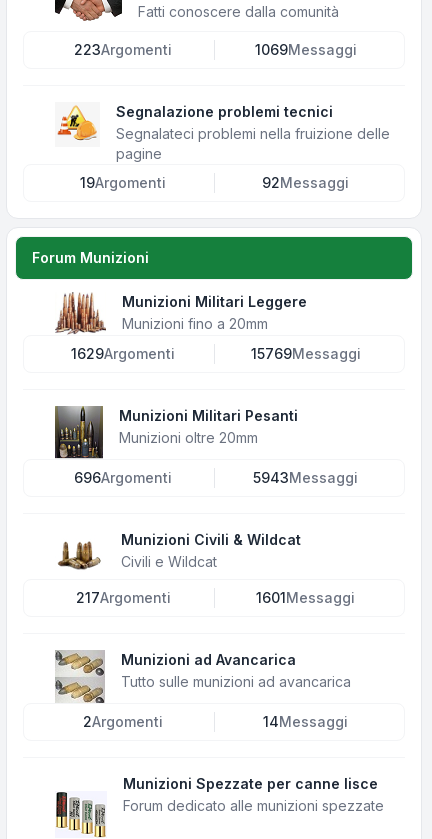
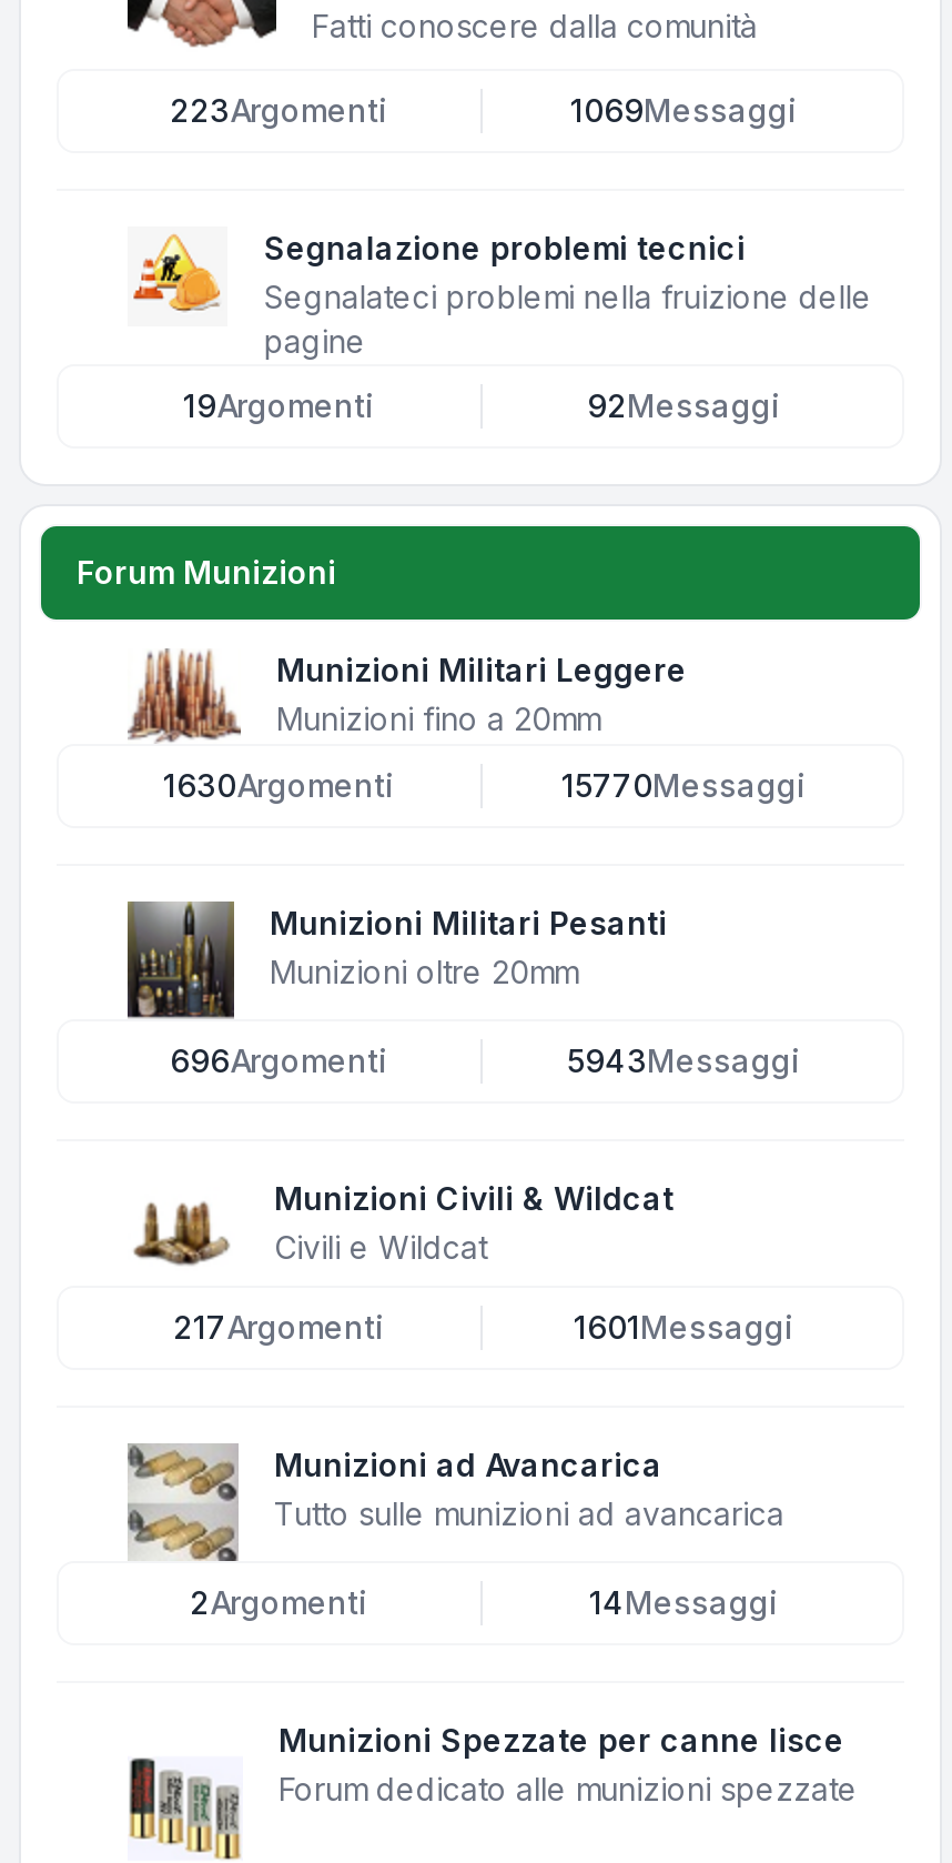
[71,345,175,362] 1629Argomenti -> [163,767,394,805] 1630Argomenti
[250,345,360,362] 15769Messaggi -> [561,767,806,805] 15770Messaggi

